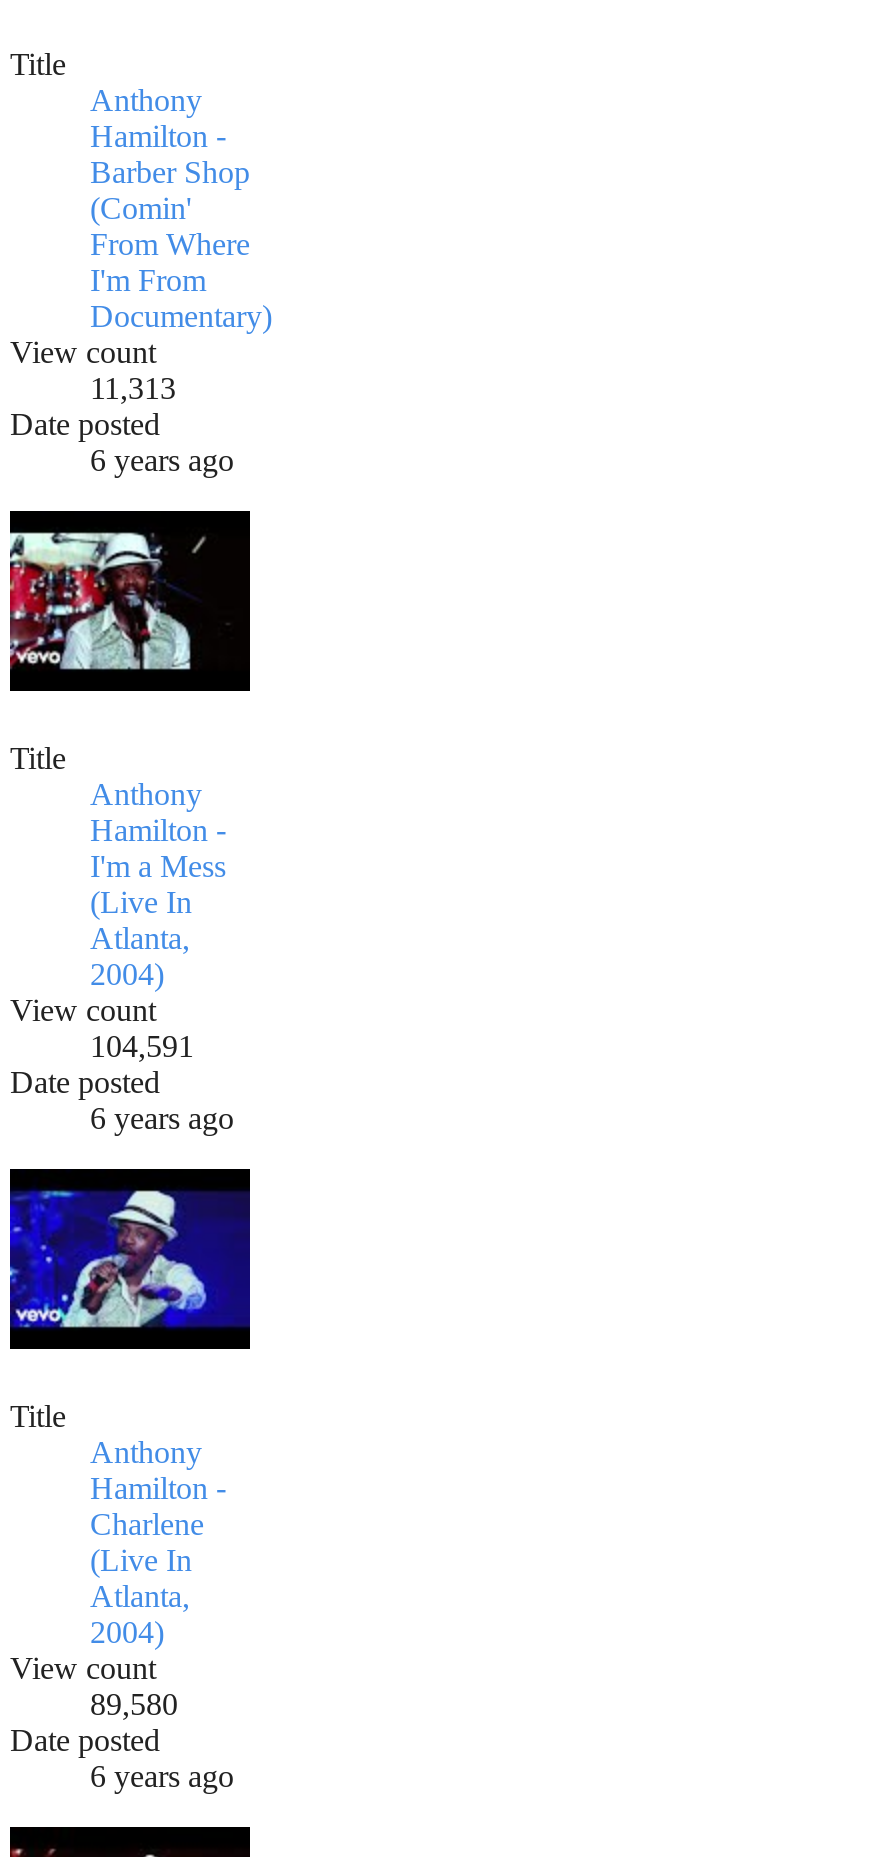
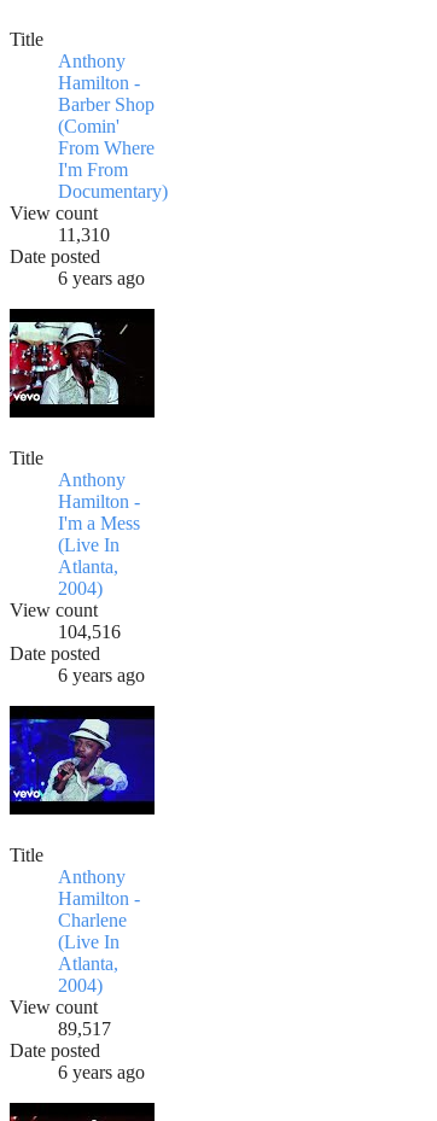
[90,370,176,404] 11,313 -> [58,224,110,245] 11,310
[90,1028,194,1062] 104,591 -> [58,621,121,642] 104,516
[90,1686,178,1720] 89,580 -> [58,1018,111,1039] 89,517

